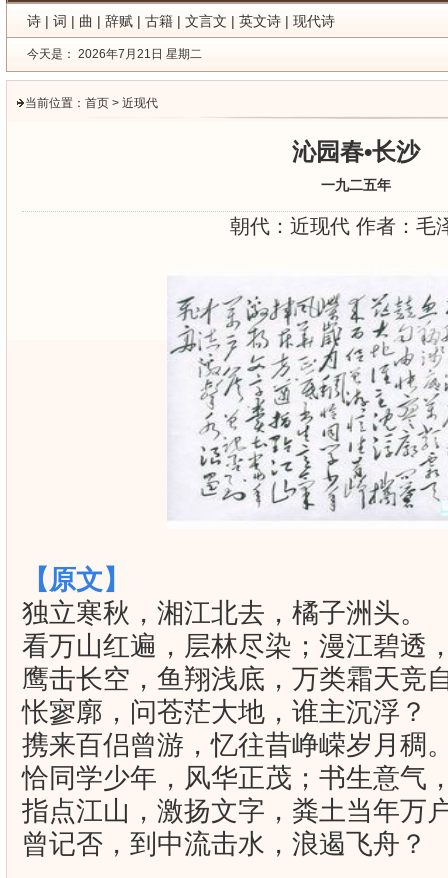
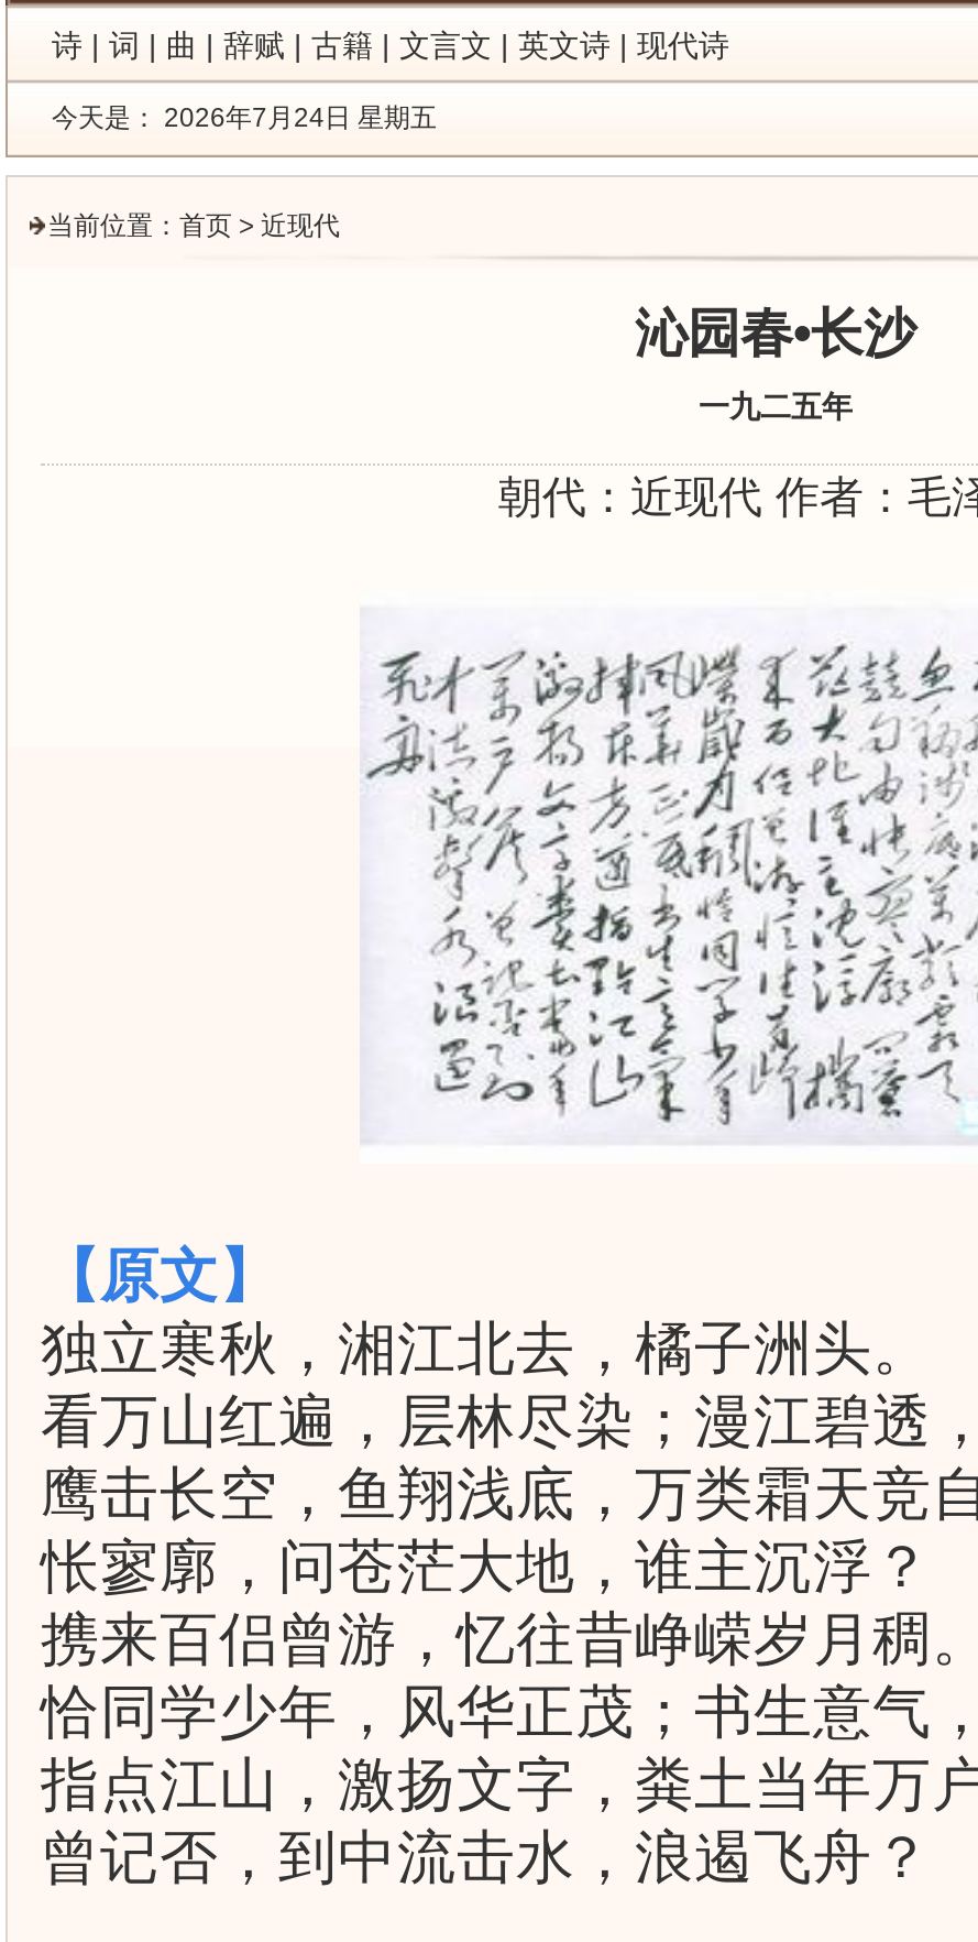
[27,47,202,61] 今天是：2026年7月21日 星期二 -> [52,102,437,133] 今天是：2026年7月24日 星期五

